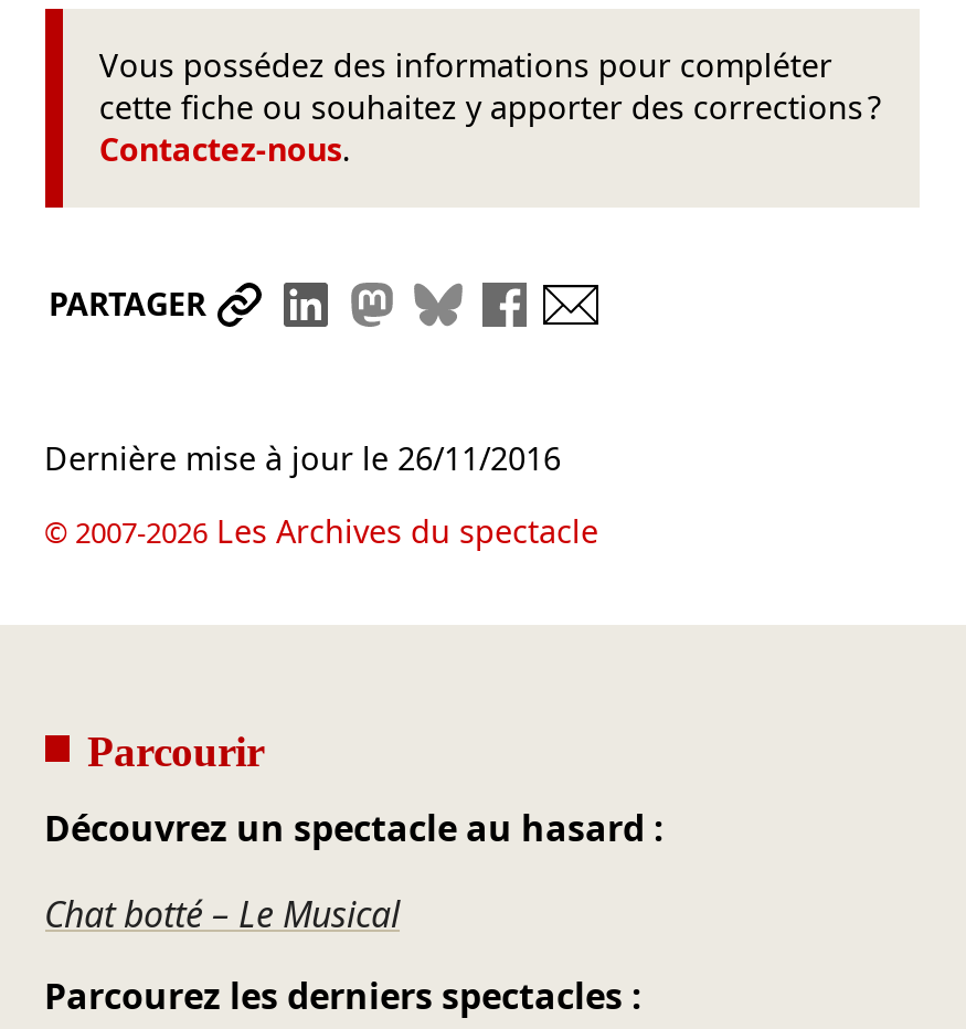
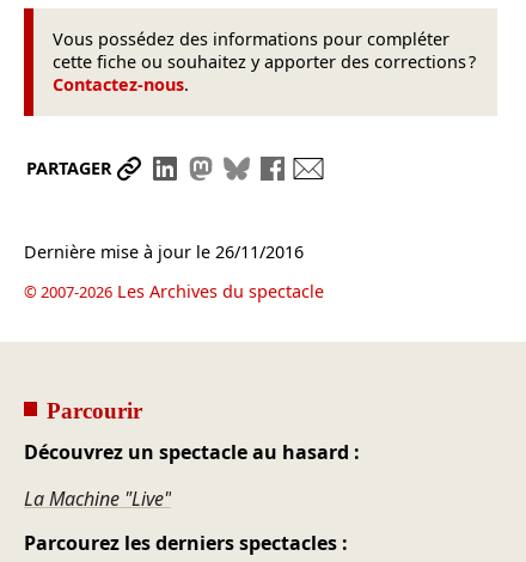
[44,891,400,939] Chat botté – Le Musical -> [23,486,170,512] La Machine "Live"

